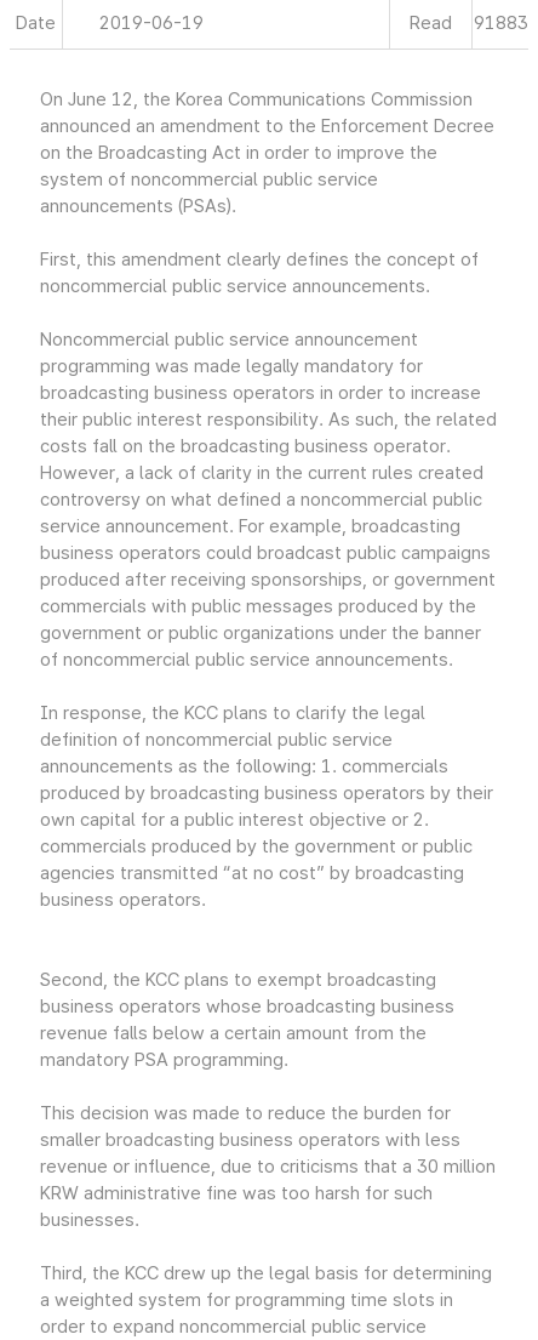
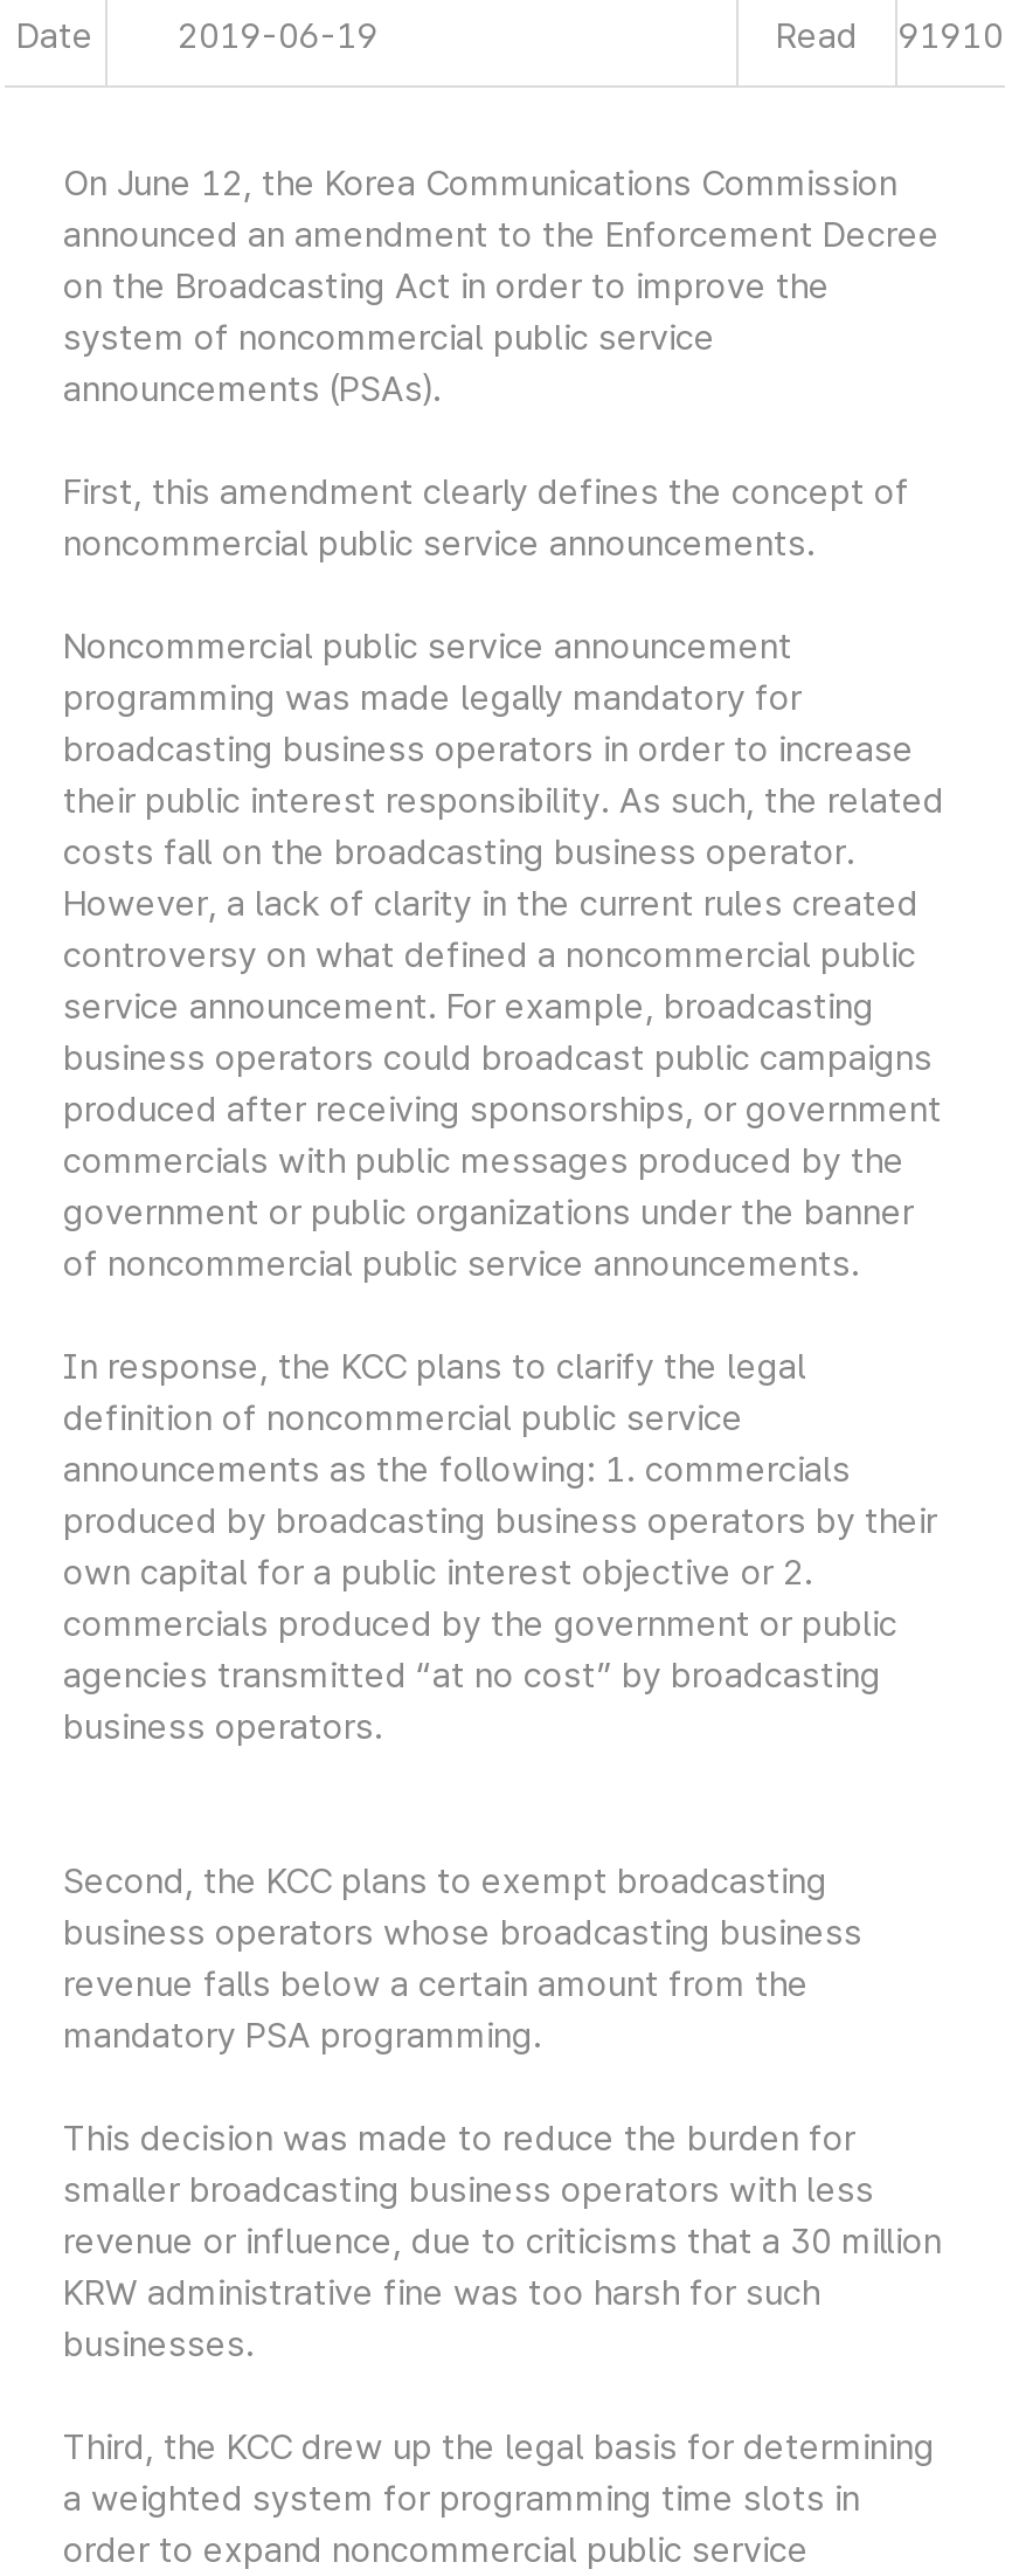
[410,12,528,34] Read 91883 -> [776,15,1004,57] Read 91910

